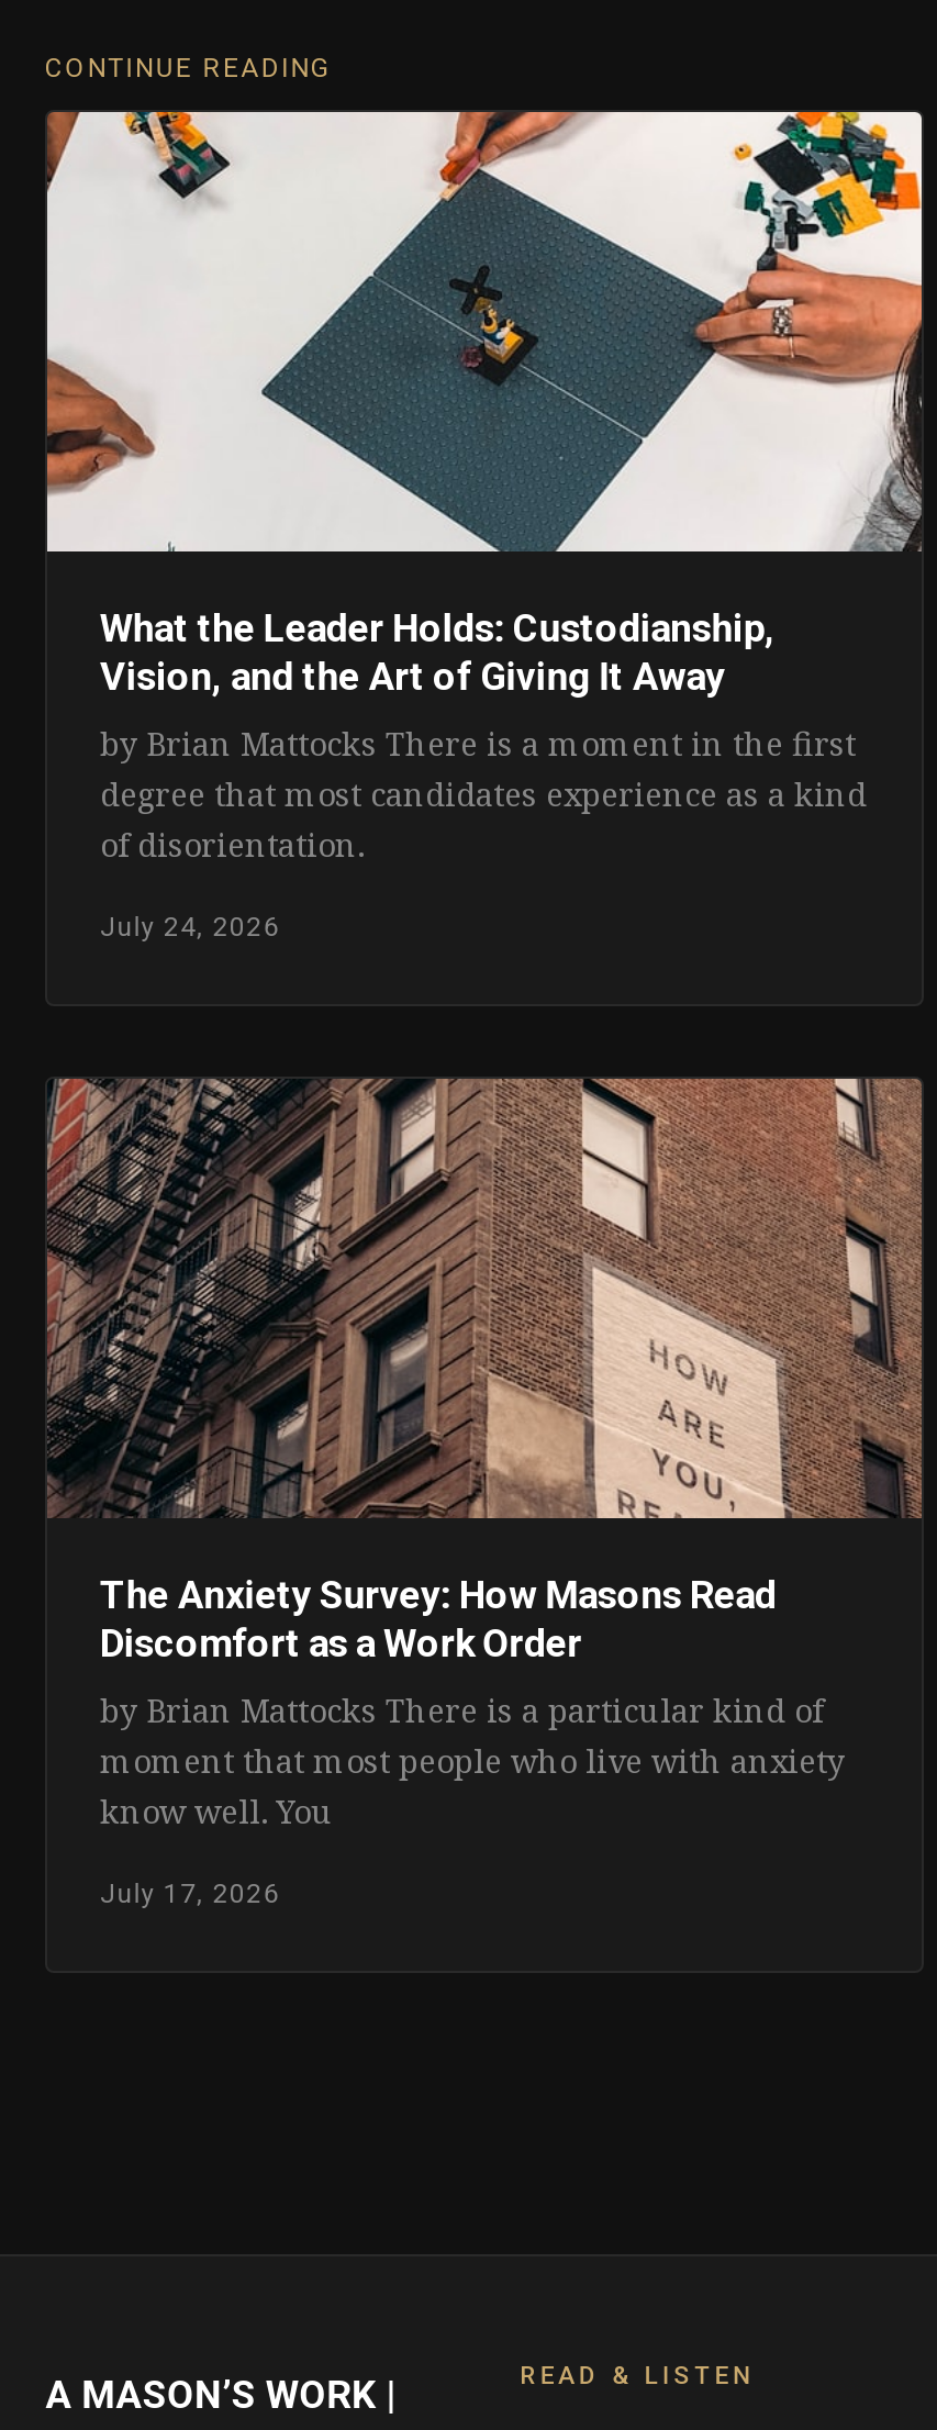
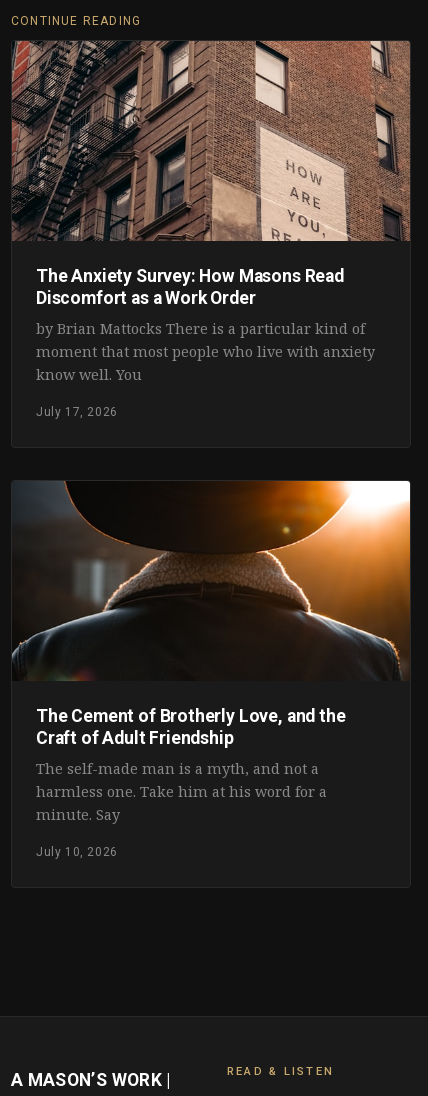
[45,110,924,942] [image] | What the Leader Holds: Custodianship, | Vision, and the Art of Giving It Away | by Brian Mattocks There is a moment in the first | degree that most candidates experience as a kind | of disorientation. | July 24, 2026 -> none
moved [43,1074,924,1909] -> [10,39,411,419]: [image] | The Anxiety Survey: How Masons Read | Discomfort as a Work Order | by Brian Mattocks There is a particular kind of | moment that most people who live with anxiety | know well. You | July 17, 2026
none -> [11,480,411,859] [image] | The Cement of Brotherly Love, and the | Craft of Adult Friendship | The self-made man is a myth, and not a | harmless one. Take him at his word for a | minute. Say | July 10, 2026

